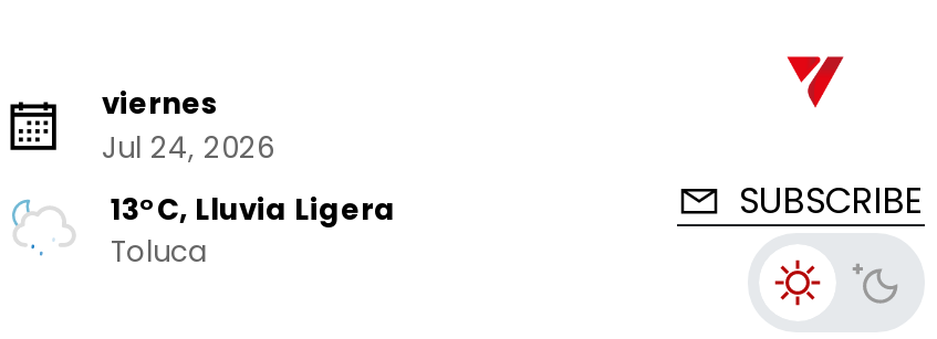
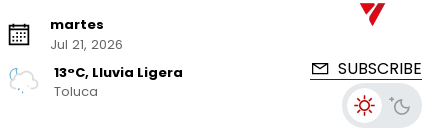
[102,82,274,168] viernes | Jul 24, 2026 -> [50,15,123,54] martes | Jul 21, 2026

